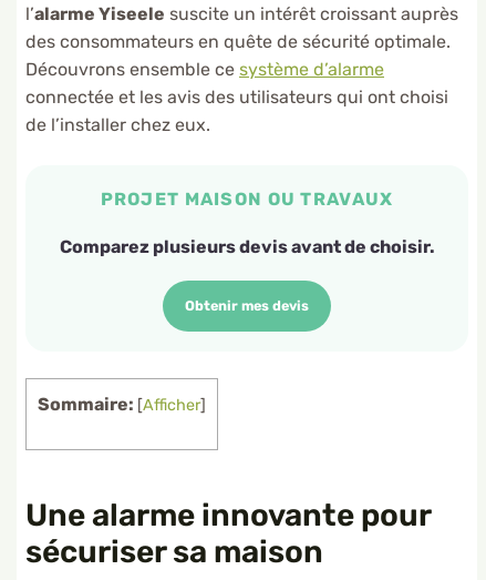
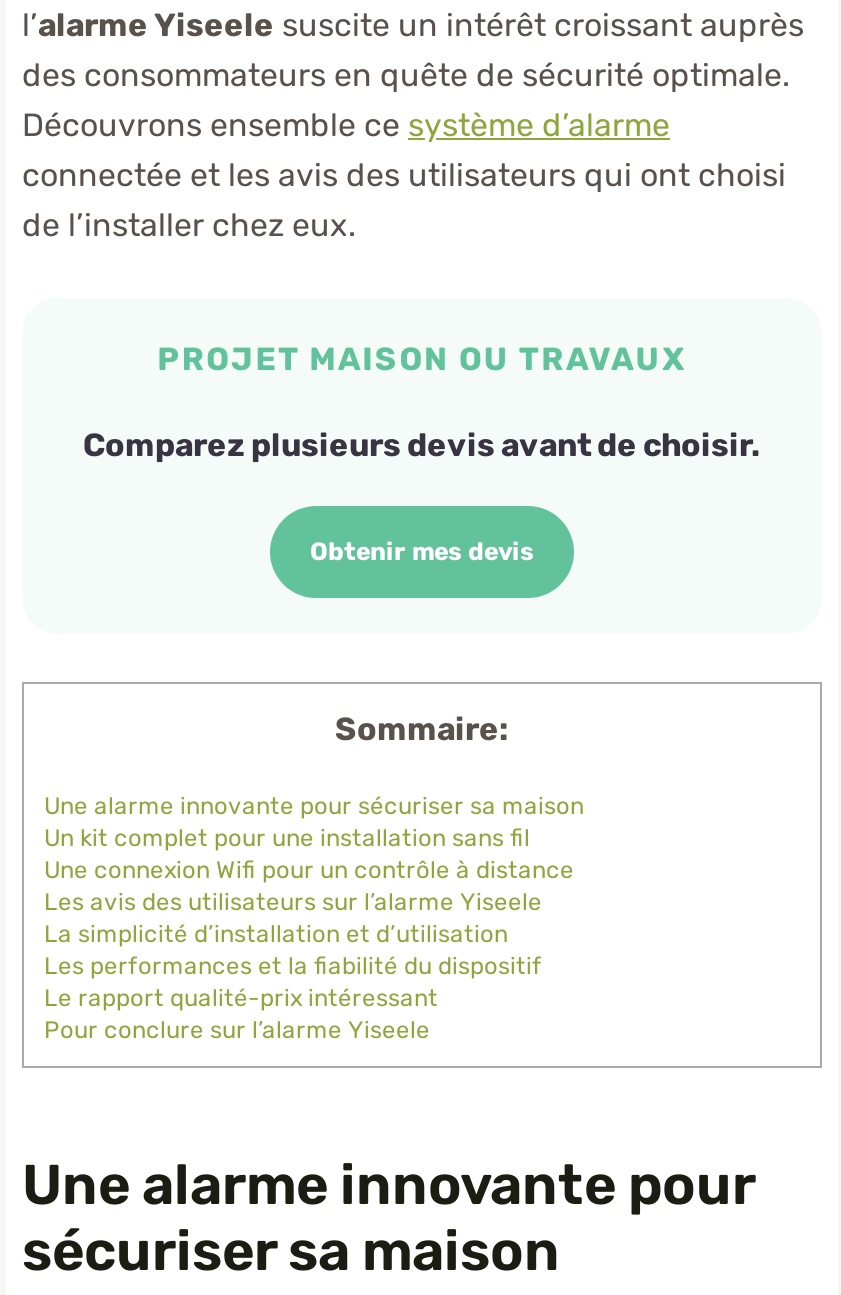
[38,394,206,415] Sommaire: [Afficher] -> [44,710,584,1044] Sommaire: | Une alarme innovante pour sécuriser sa maison | Un kit complet pour une installation sans fil | Une connexion Wifi pour un contrôle à distance | Les avis des utilisateurs sur l’alarme Yiseele | La simplicité d’installation et d’utilisation | Les performances et la fiabilité du dispositif | Le rapport qualité-prix intéressant | Pour conclure sur l’alarme Yiseele

